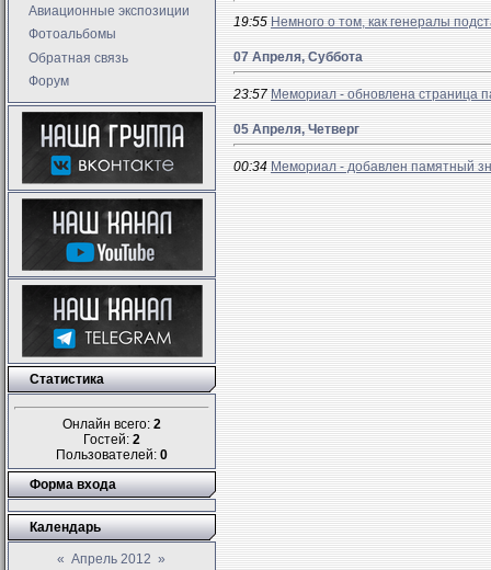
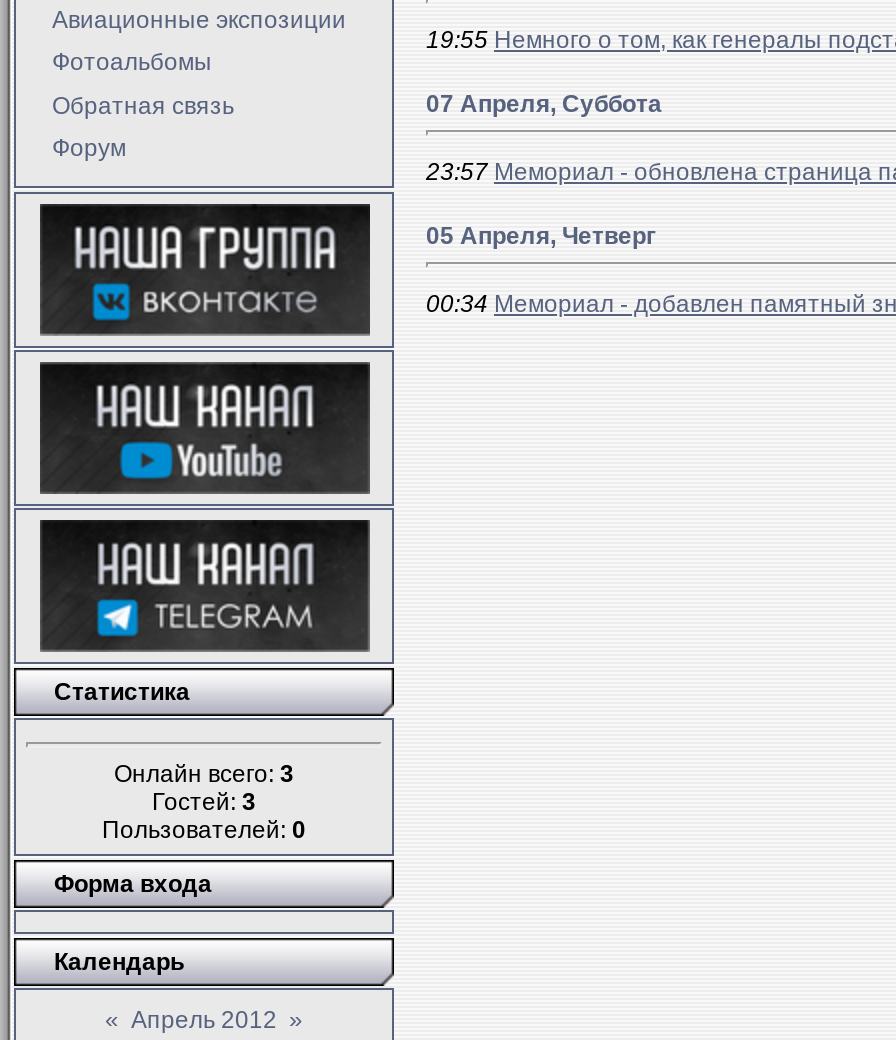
[62,417,161,432] Онлайн всего: 2 -> [114,760,294,788] Онлайн всего: 3
[83,432,140,447] Гостей: 2 -> [152,788,256,816] Гостей: 3

